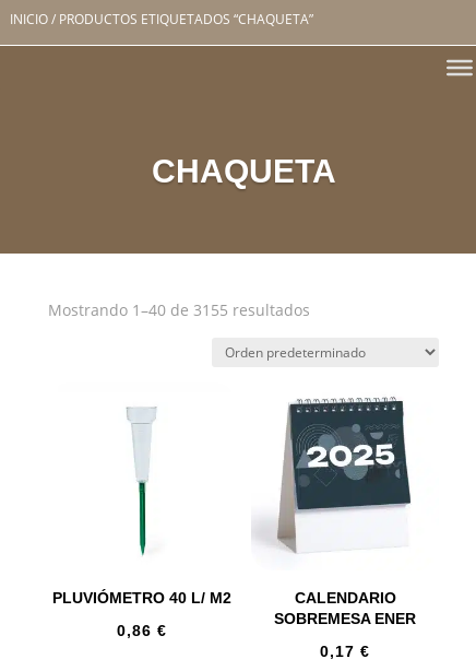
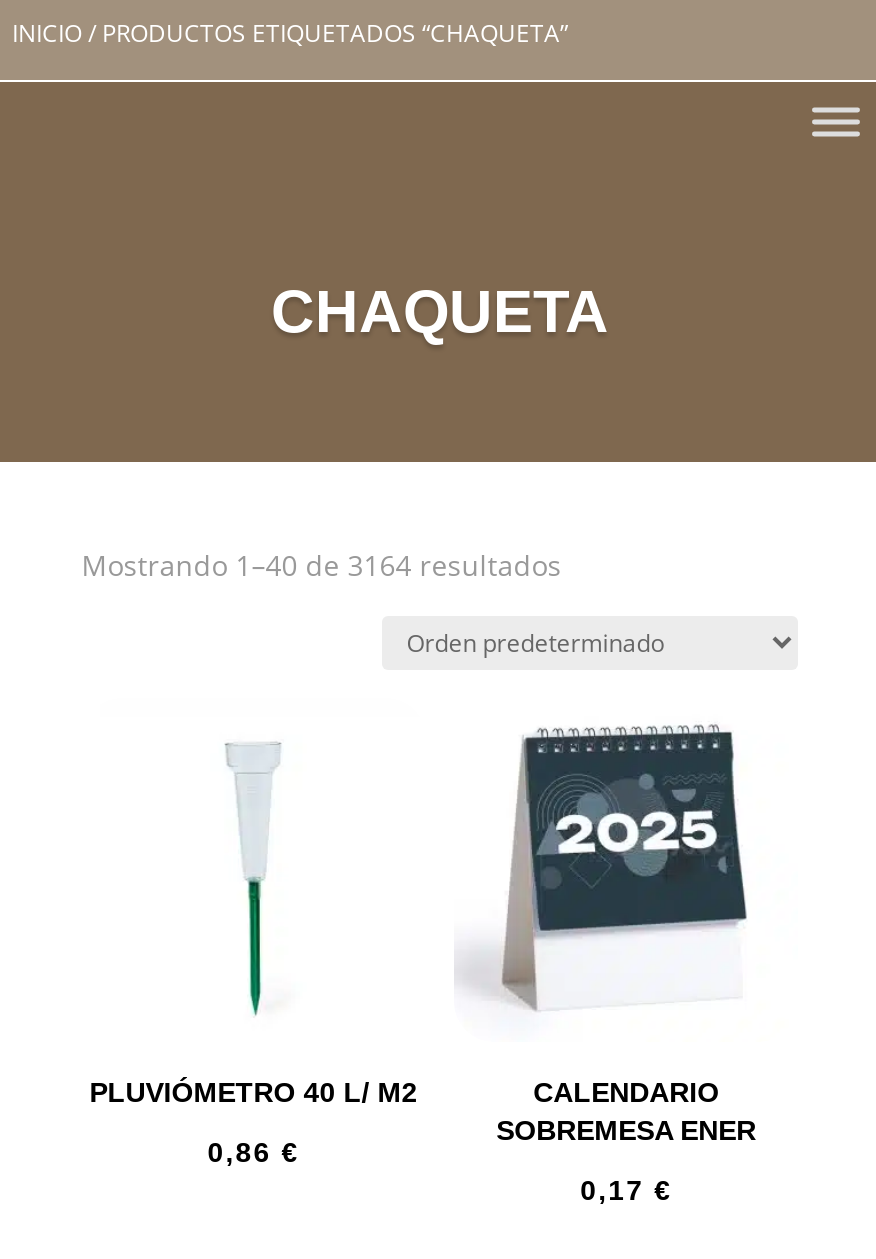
[48,299,310,320] Mostrando 1–40 de 3155 resultados -> [82,546,562,584] Mostrando 1–40 de 3164 resultados

